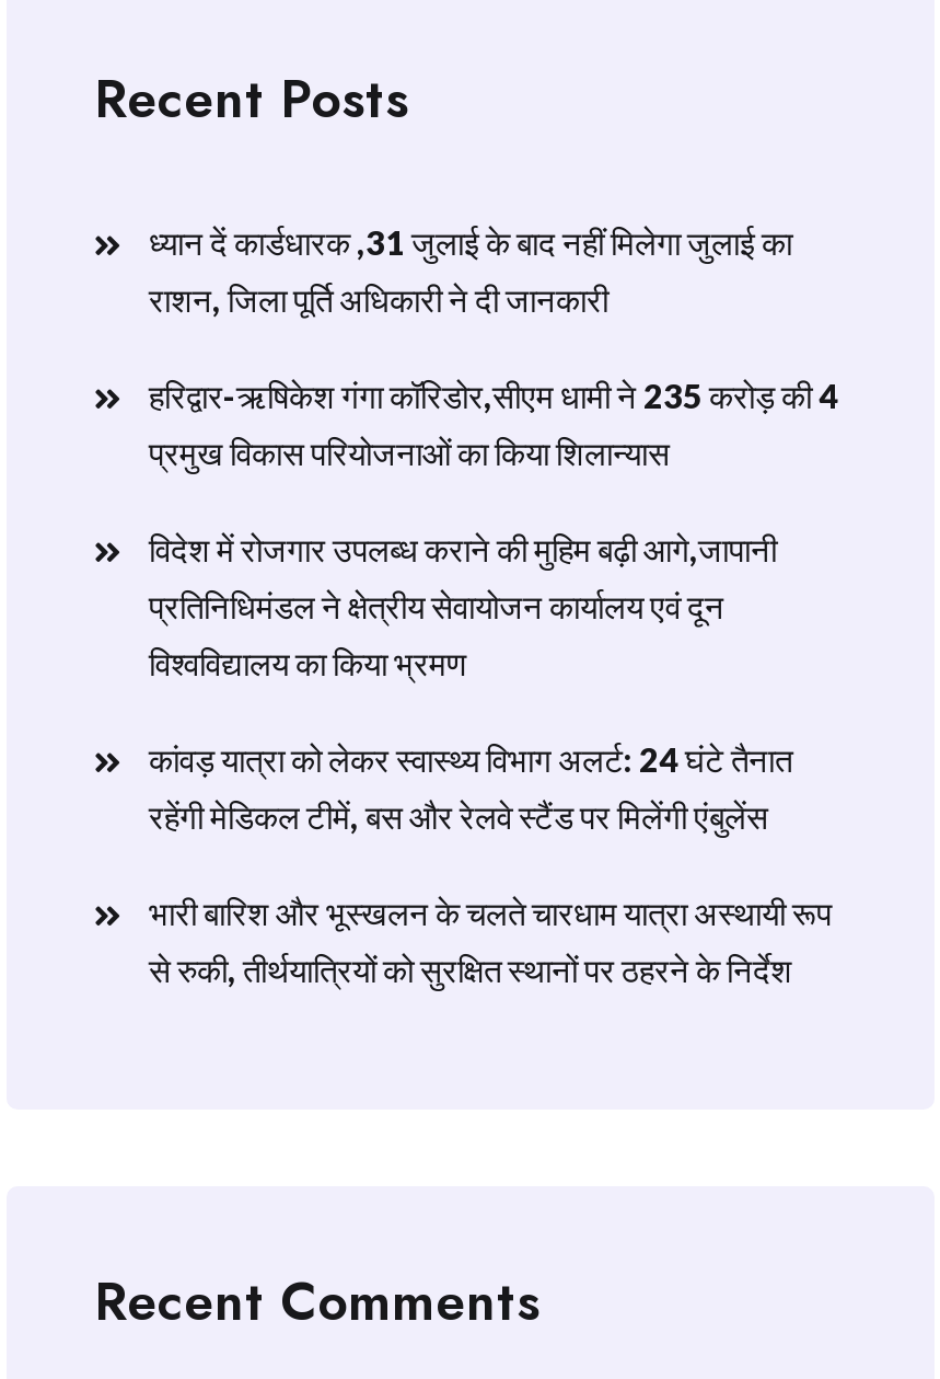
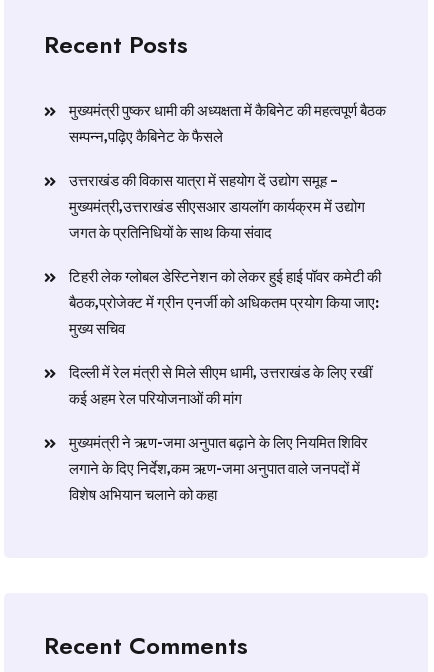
[149,222,792,319] ध्यान दें कार्डधारक ,31 जुलाई के बाद नहीं मिलेगा जुलाई का | राशन, जिला पूर्ति अधिकारी ने दी जानकारी -> [69,101,386,145] मुख्यमंत्री पुष्कर धामी की अध्यक्षता में कैबिनेट की महत्वपूर्ण बैठक | सम्पन्न,पढ़िए कैबिनेट के फैसले
[149,376,838,472] हरिद्वार-ऋषिकेश गंगा कॉरिडोर,सीएम धामी ने 235 करोड़ की 4 | प्रमुख विकास परियोजनाओं का किया शिलान्यास -> [69,171,365,241] उत्तराखंड की विकास यात्रा में सहयोग दें उद्योग समूह – | मुख्यमंत्री,उत्तराखंड सीएसआर डायलॉग कार्यक्रम में उद्योग | जगत के प्रतिनिधियों के साथ किया संवाद
[149,529,777,682] विदेश में रोजगार उपलब्ध कराने की मुहिम बढ़ी आगे,जापानी | प्रतिनिधिमंडल ने क्षेत्रीय सेवायोजन कार्यालय एवं दून | विश्वविद्यालय का किया भ्रमण -> [69,267,381,337] टिहरी लेक ग्लोबल डेस्टिनेशन को लेकर हुई हाई पॉवर कमेटी की | बैठक,प्रोजेक्ट में ग्रीन एनर्जी को अधिकतम प्रयोग किया जाए: | मुख्य सचिव
[149,739,792,836] कांवड़ यात्रा को लेकर स्वास्थ्य विभाग अलर्ट: 24 घंटे तैनात | रहेंगी मेडिकल टीमें, बस और रेलवे स्टैंड पर मिलेंगी एंबुलेंस -> [69,363,372,407] दिल्ली में रेल मंत्री से मिले सीएम धामी, उत्तराखंड के लिए रखीं | कई अहम रेल परियोजनाओं की मांग
[149,893,832,989] भारी बारिश और भूस्खलन के चलते चारधाम यात्रा अस्थायी रूप | से रुकी, तीर्थयात्रियों को सुरक्षित स्थानों पर ठहरने के निर्देश -> [69,433,368,503] मुख्यमंत्री ने ऋण-जमा अनुपात बढ़ाने के लिए नियमित शिविर | लगाने के दिए निर्देश,कम ऋण-जमा अनुपात वाले जनपदों में | विशेष अभियान चलाने को कहा

